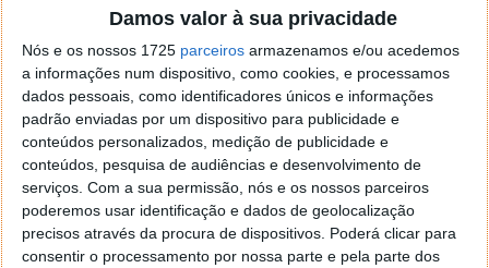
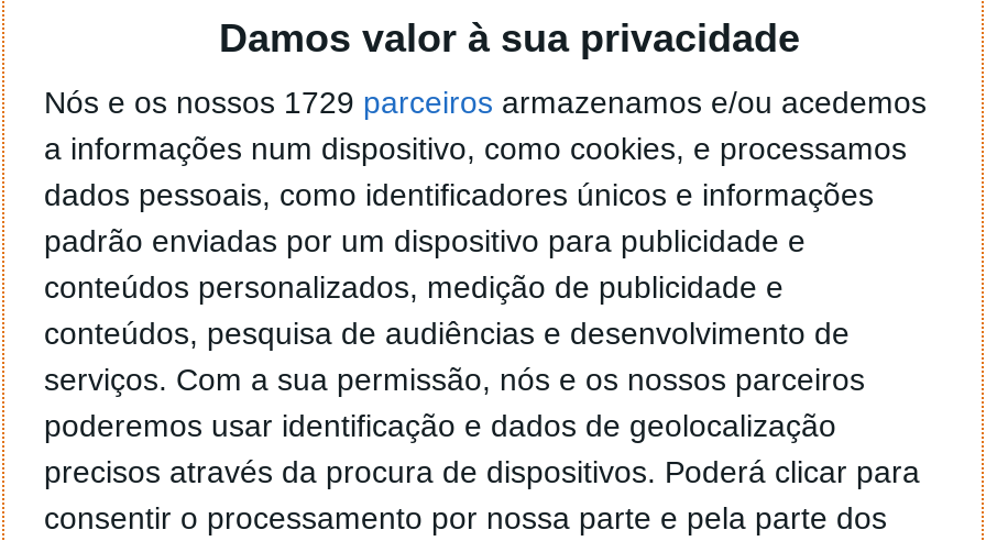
[22,42,460,59] Nós e os nossos 1725 parceiros armazenamos e/ou acedemos -> [44,84,927,119] Nós e os nossos 1729 parceiros armazenamos e/ou acedemos

